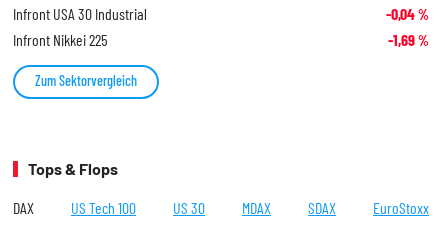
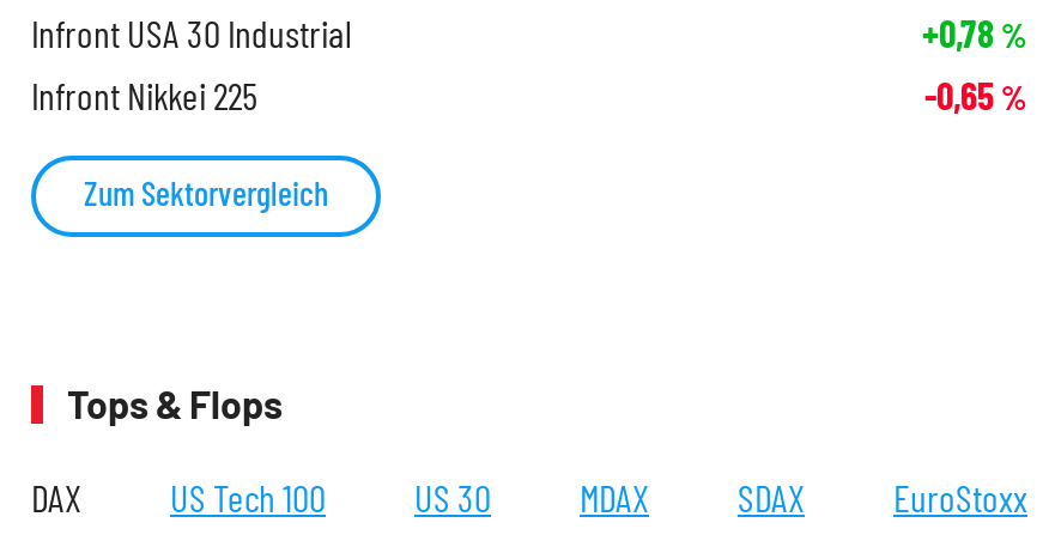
[386,3,429,22] -0,04% -> [922,8,1027,54] +0,78%
[388,29,429,48] -1,69% -> [924,71,1027,116] -0,65%

